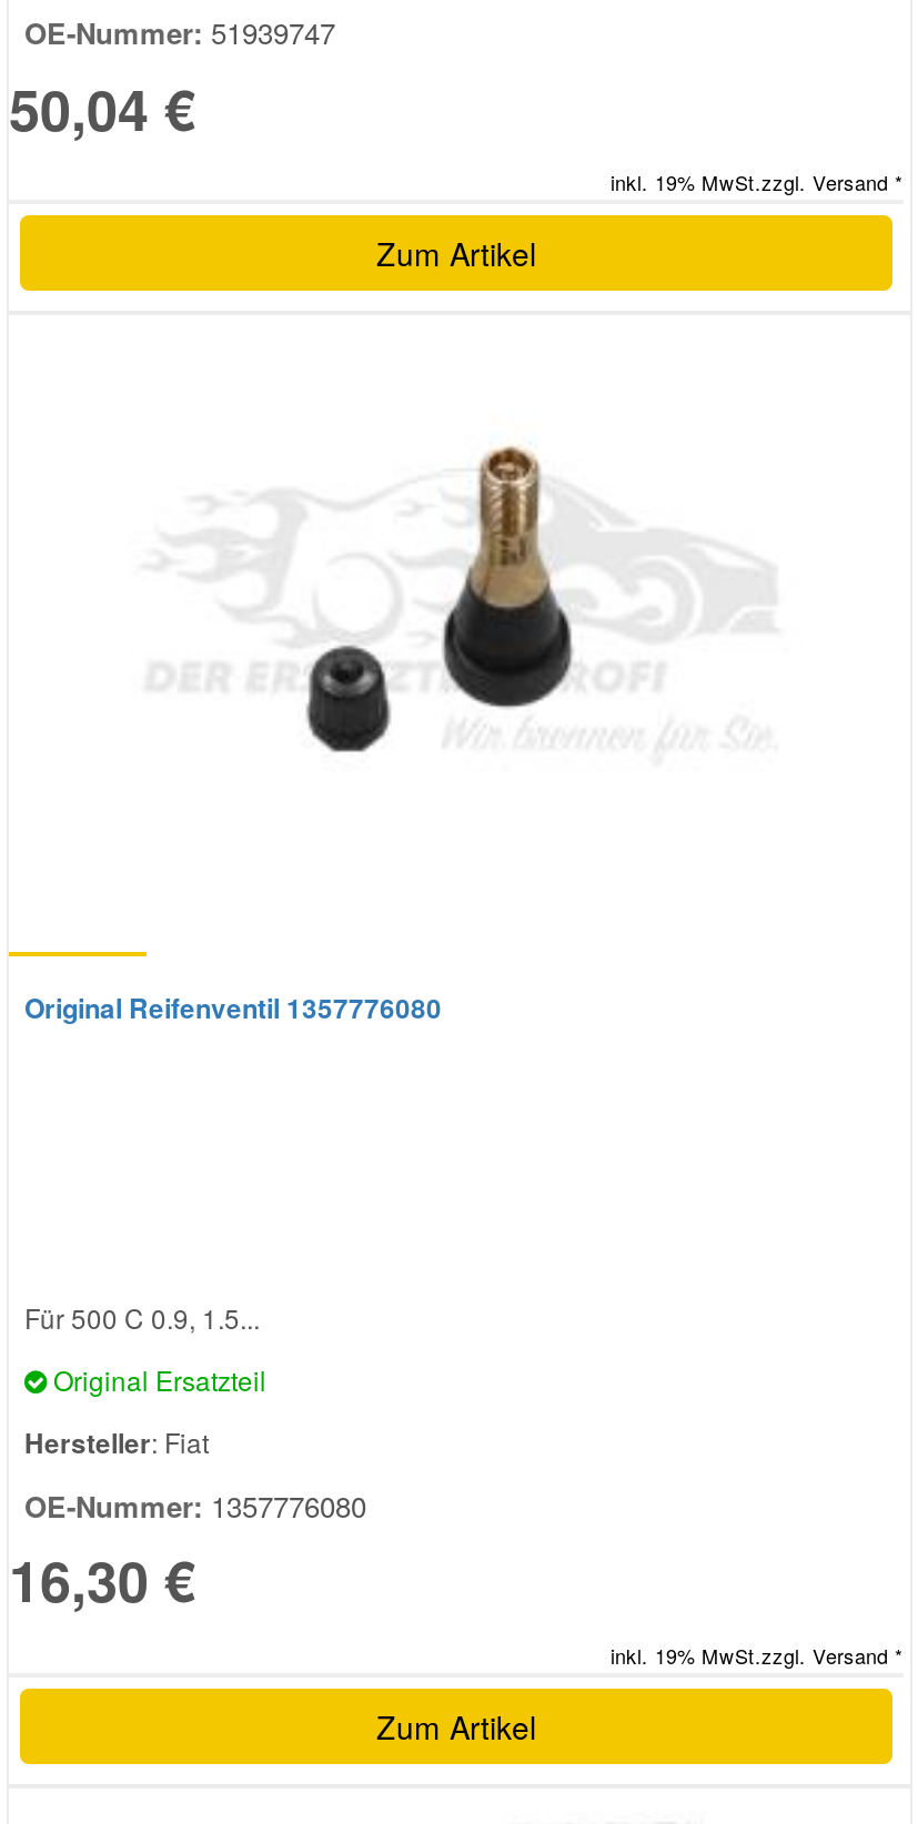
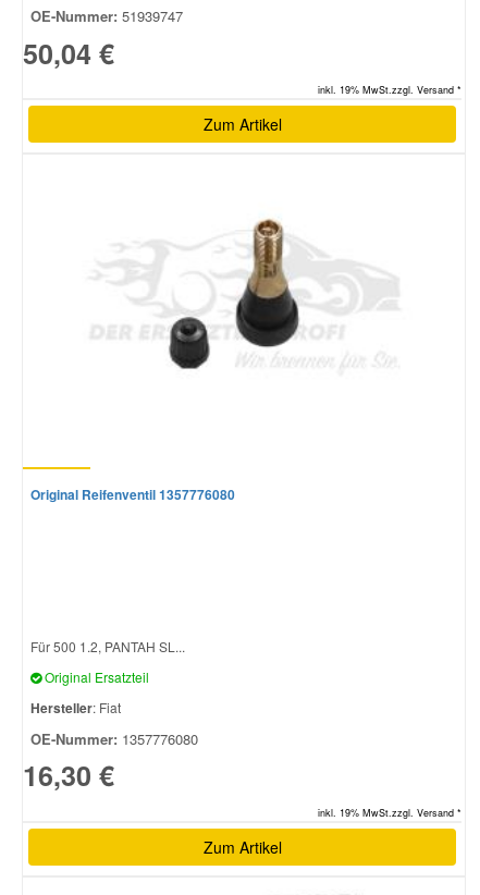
[24,1298,260,1336] Für 500 C 0.9, 1.5... -> [30,637,185,655] Für 500 1.2, PANTAH SL...

